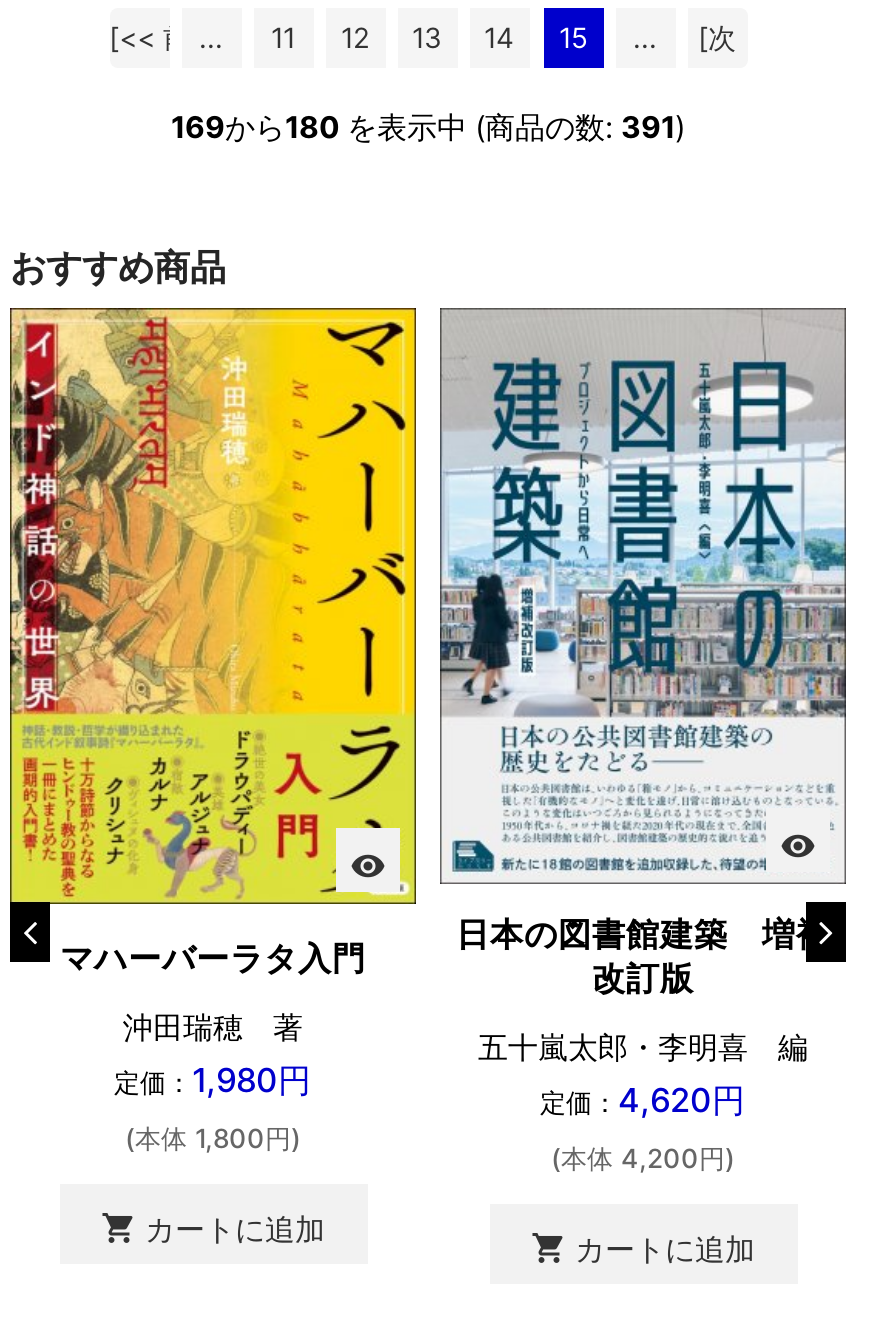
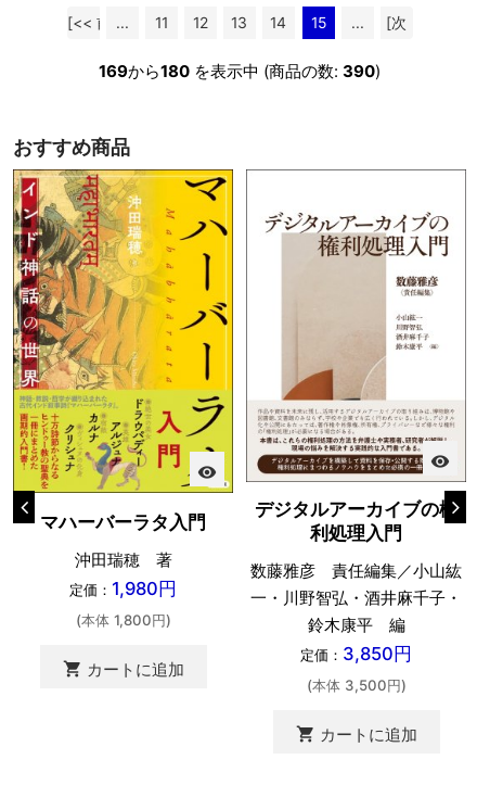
[171,109,685,147] 169から180を表示中 (商品の数: 391) -> [99,61,381,81] 169から180を表示中 (商品の数: 390)
[440,309,846,999] [image] | 日本の図書館建築 増補 | 改訂版 -> [247,170,465,544] [image] | デジタルアーカイブの権 | 利処理入門
[478,1029,808,1121] 五十嵐太郎・李明喜 編 | 定価：4,620円 -> [250,560,462,664] 数藤雅彦 責任編集／小山紘 | 一・川野智弘・酒井麻千子・ | 鈴木康平 編 | 定価：3,850円
[551,1143,735,1175] (本体 4,200円) -> [306,676,406,694] (本体 3,500円)

